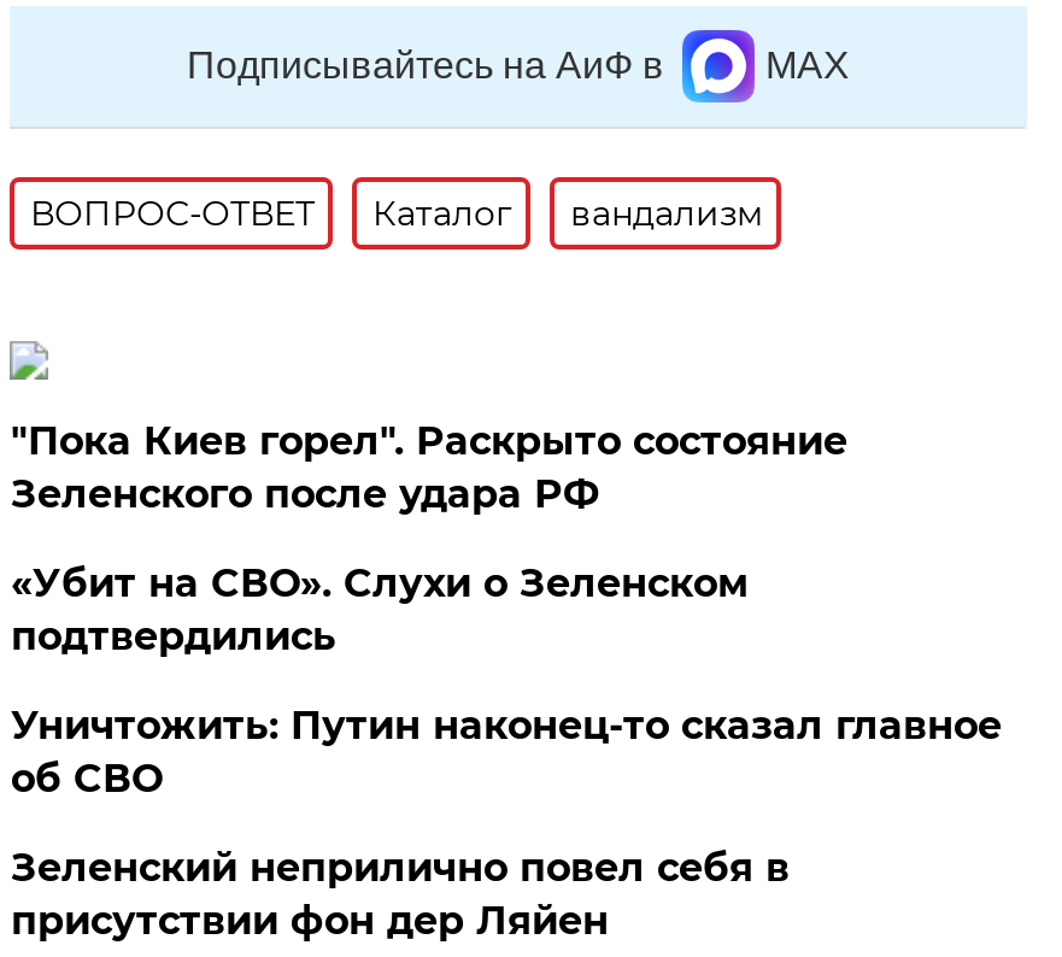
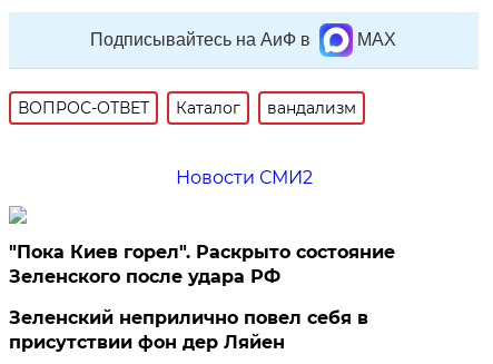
none -> [175,167,312,188] Новости СМИ2
moved [11,418,847,517] -> [9,242,396,287]: "Пока Киев горел". Раскрыто состояние | Зеленского после удара РФ
[11,560,1001,802] «Убит на СВО». Слухи о Зеленском | подтвердились | Уничтожить: Путин наконец-то сказал главное | об СВО -> none

